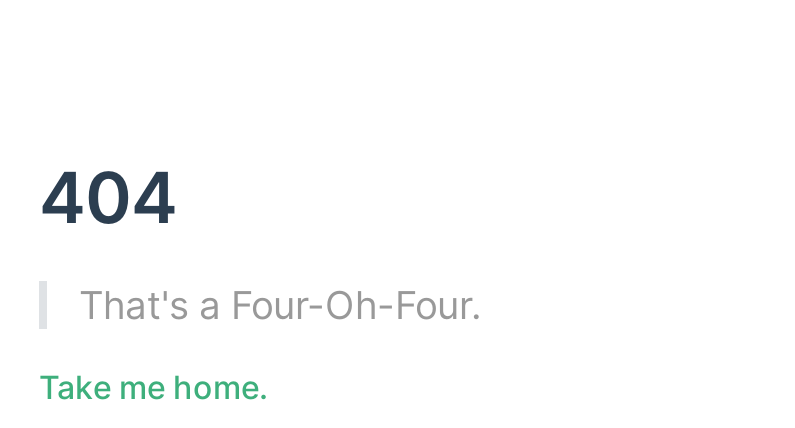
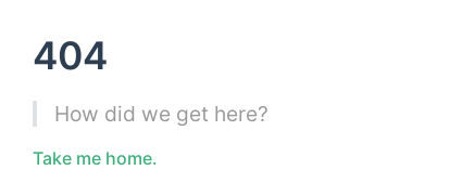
[79,281,481,329] That's a Four-Oh-Four. -> [54,100,269,126] How did we get here?

